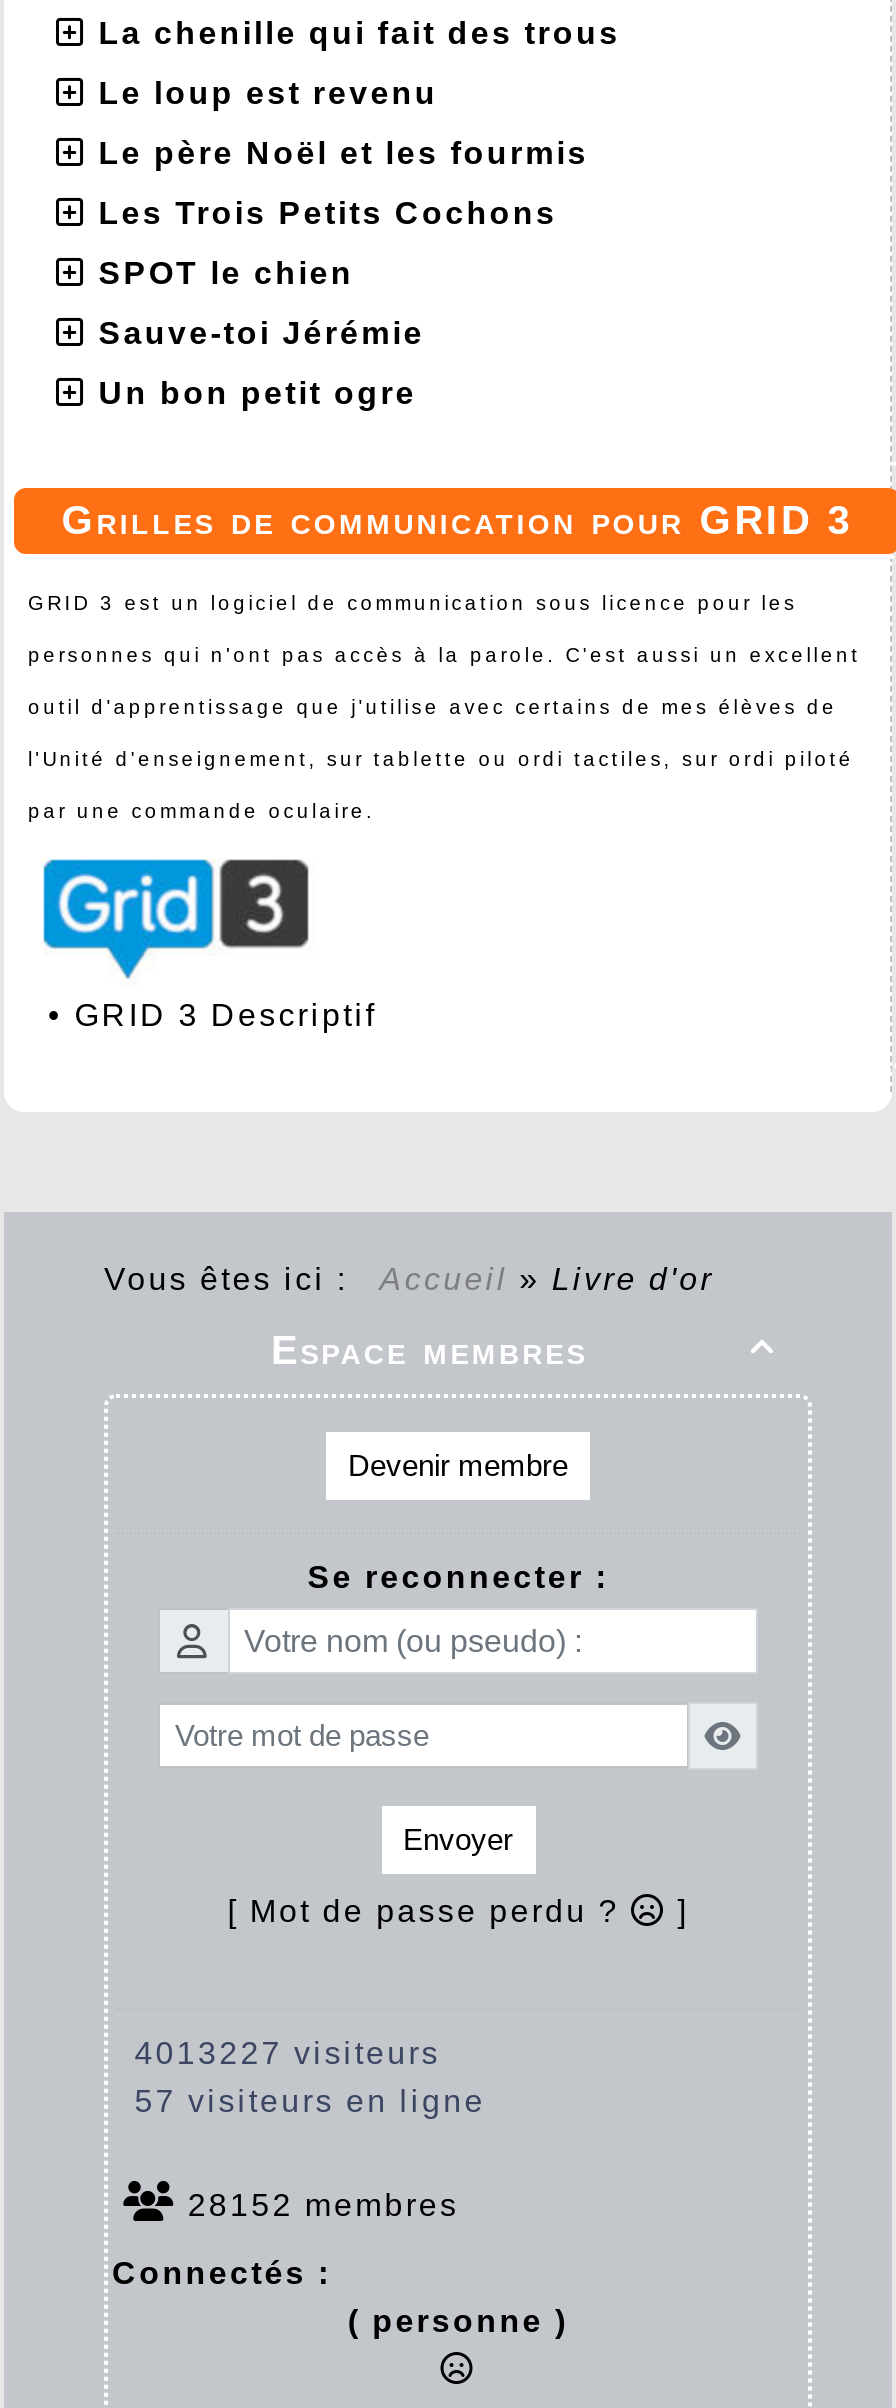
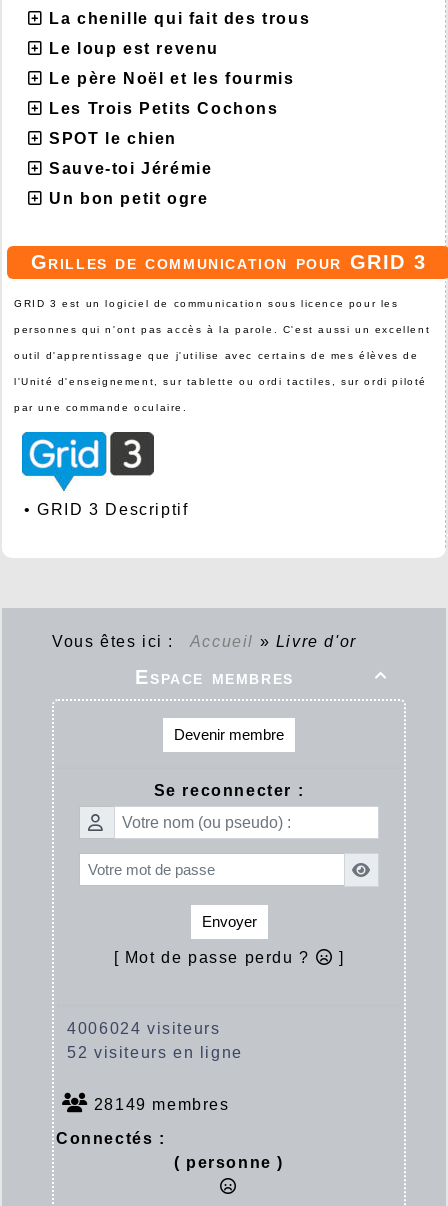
[112,2035,441,2069] 4013227 visiteurs -> [56,1020,220,1037] 4006024 visiteurs
[112,2083,486,2117] 57 visiteurs en ligne -> [56,1044,243,1061] 52 visiteurs en ligne
[176,2187,459,2221] 28152 membres -> [88,1096,230,1113] 28149 membres

